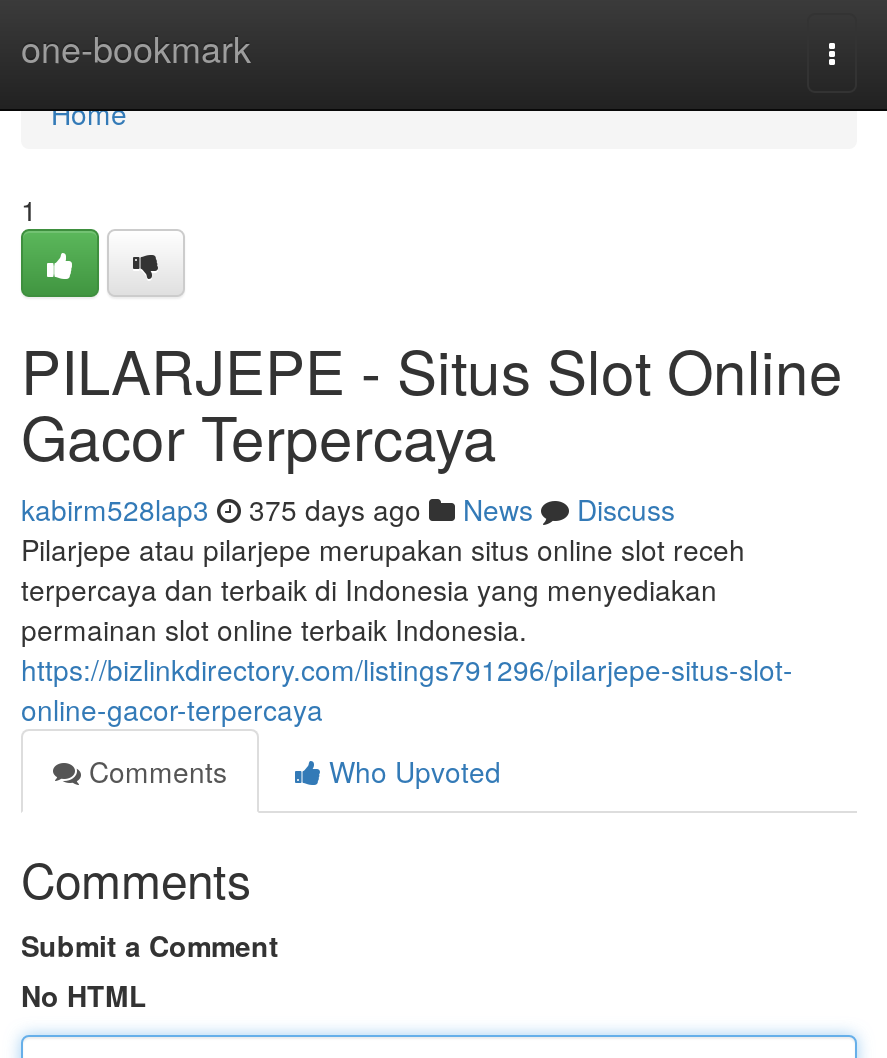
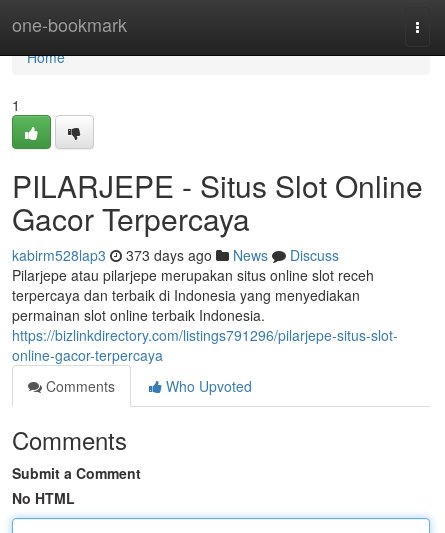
[21,489,675,529] kabirm528lap3 375 days ago News Discuss -> [12,245,339,265] kabirm528lap3 373 days ago News Discuss

